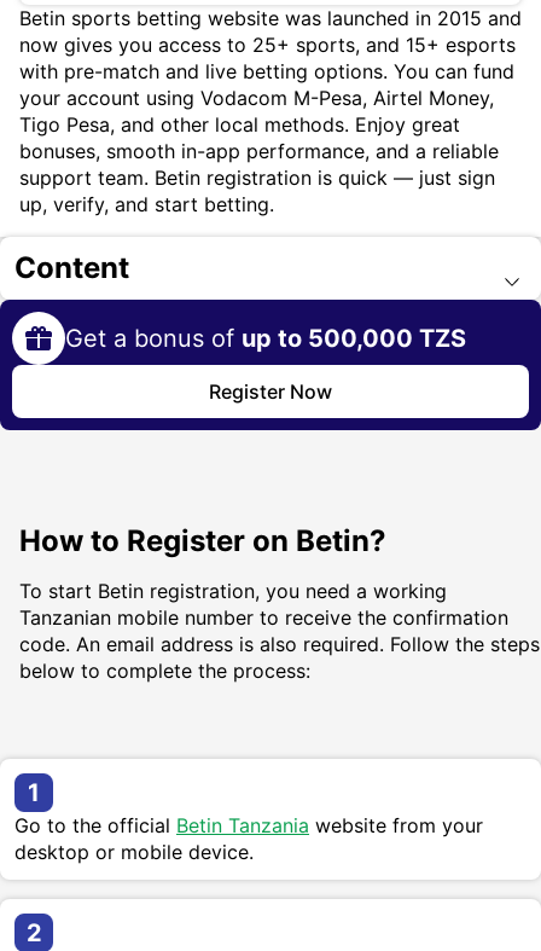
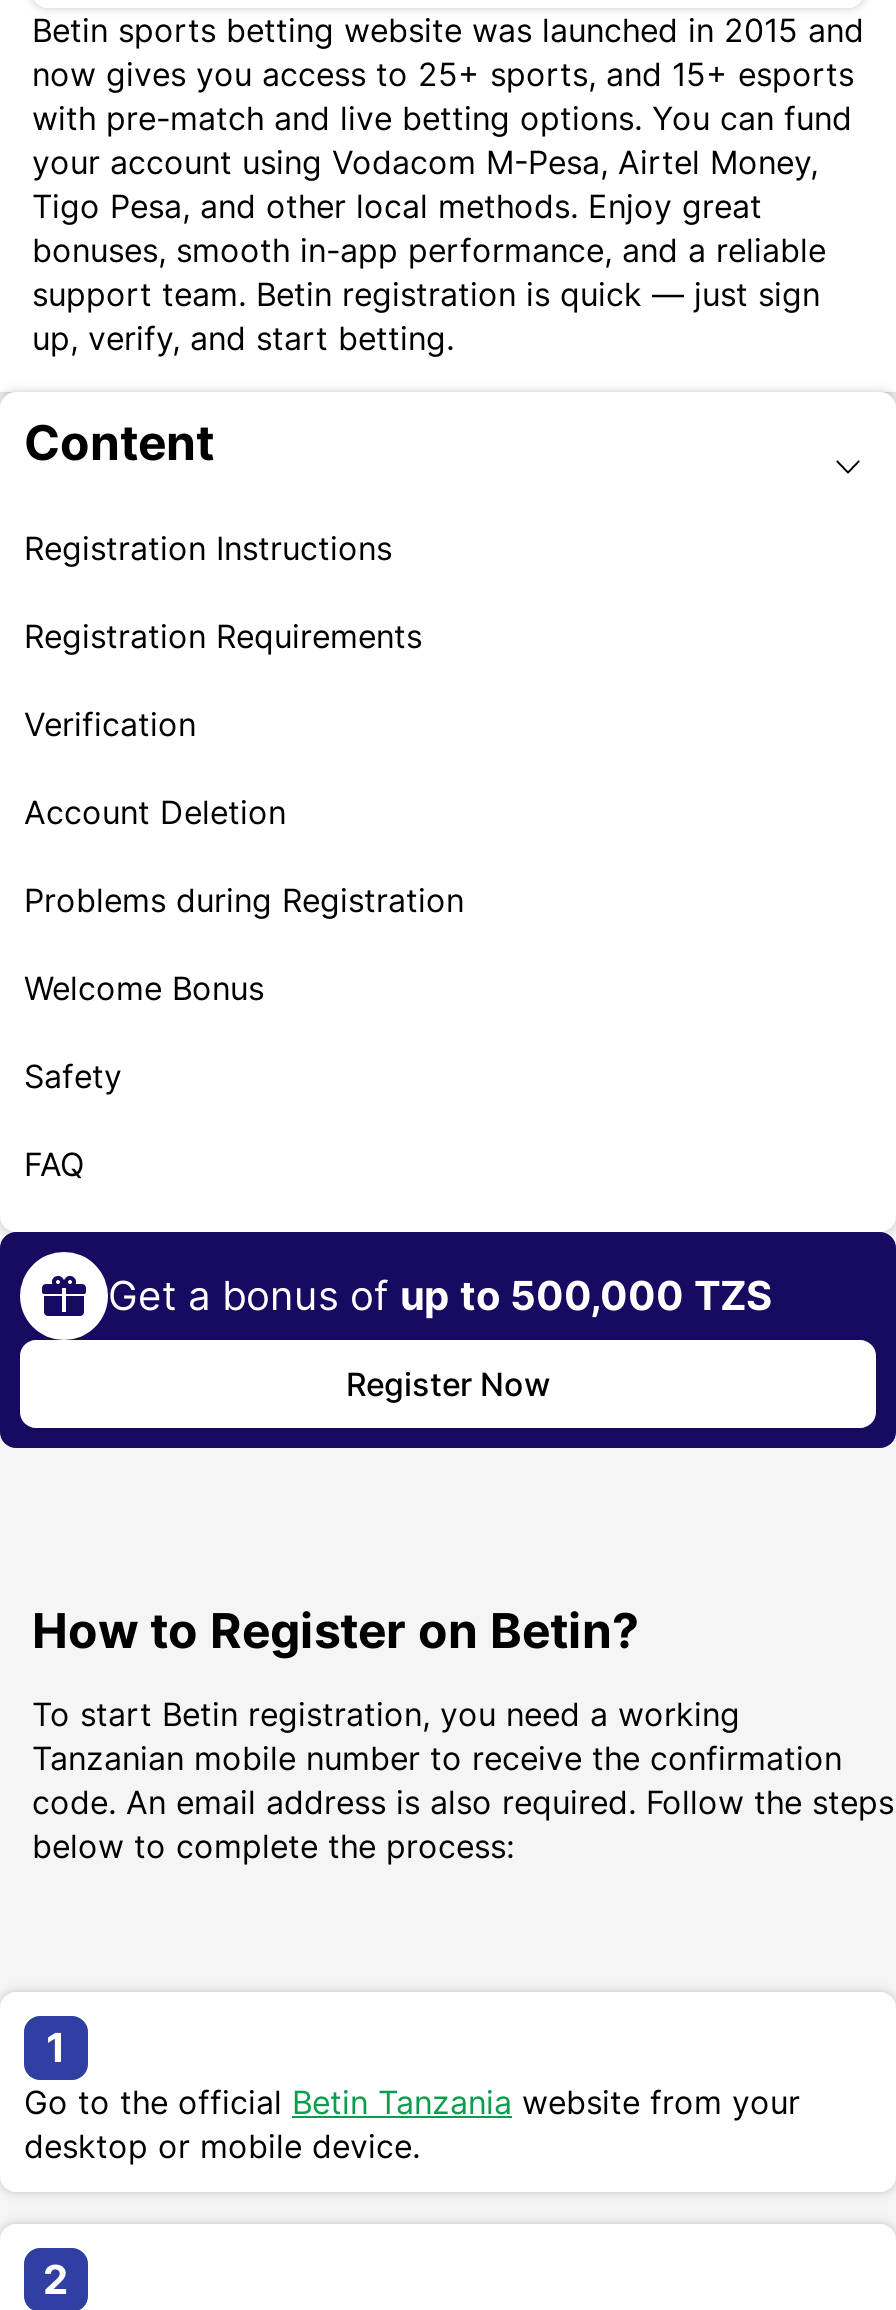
none -> [24,527,464,1183] Registration Instructions | Registration Requirements | Verification | Account Deletion | Problems during Registration | Welcome Bonus | Safety | FAQ

